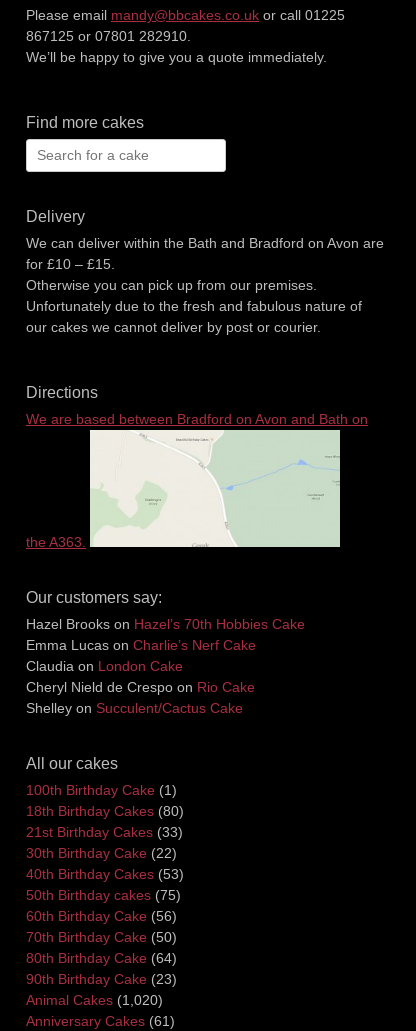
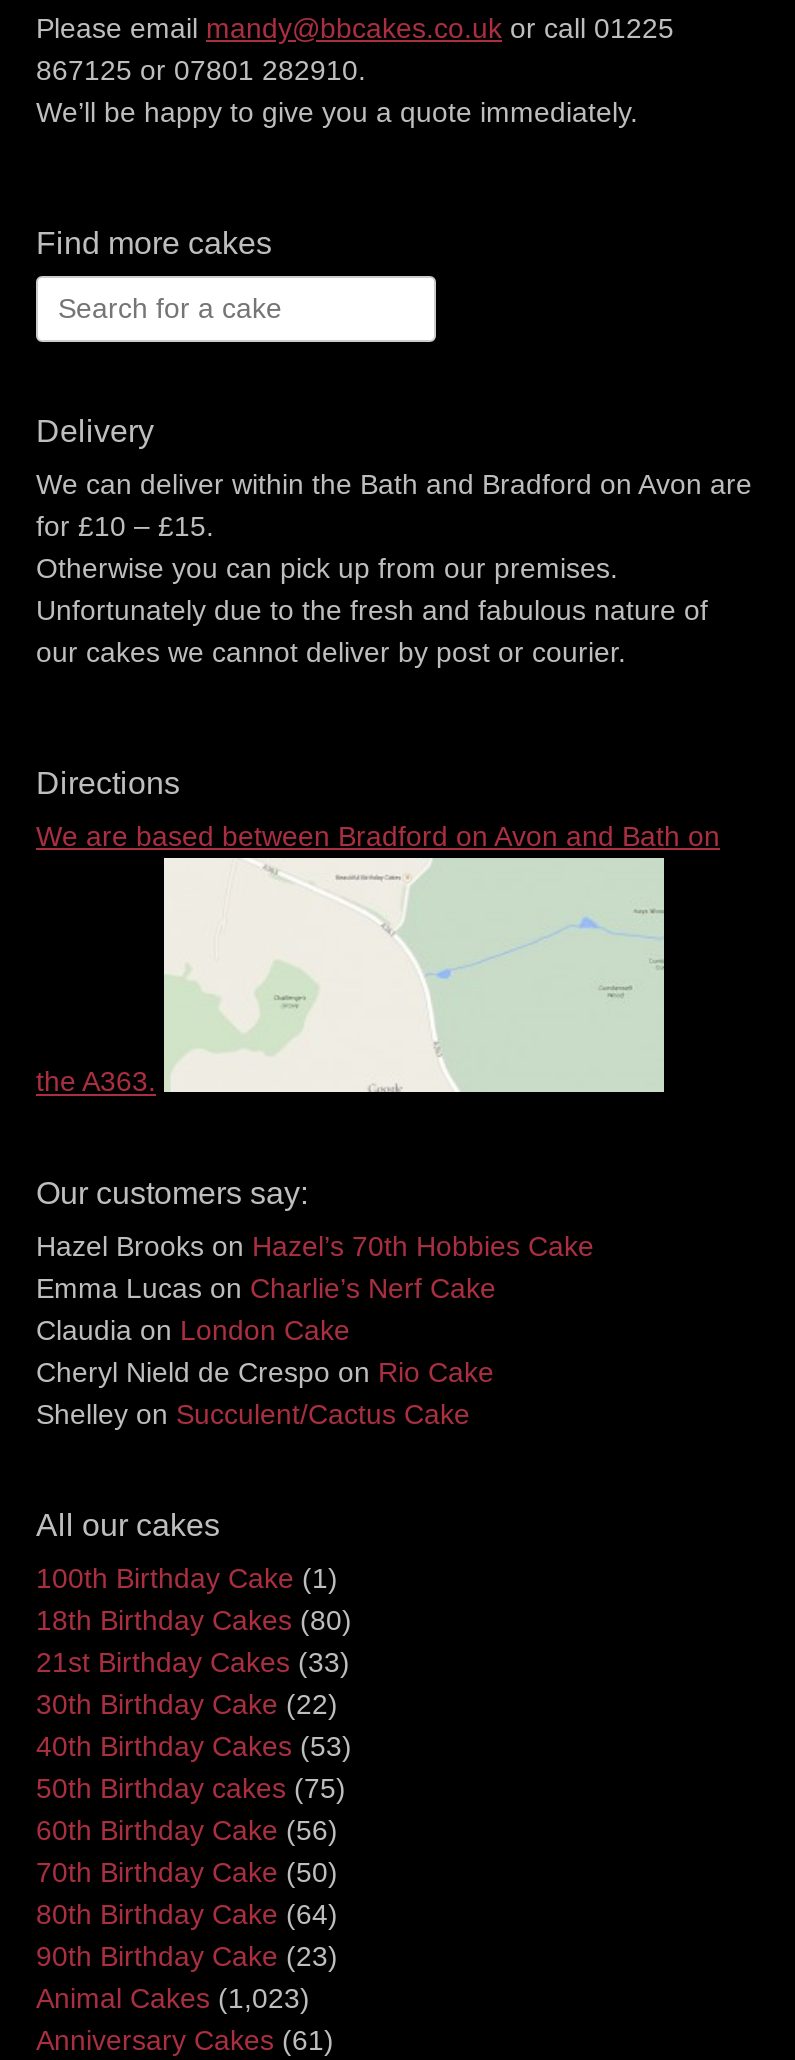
[26,992,163,1008] Animal Cakes (1,020) -> [36,1981,310,2013] Animal Cakes (1,023)

